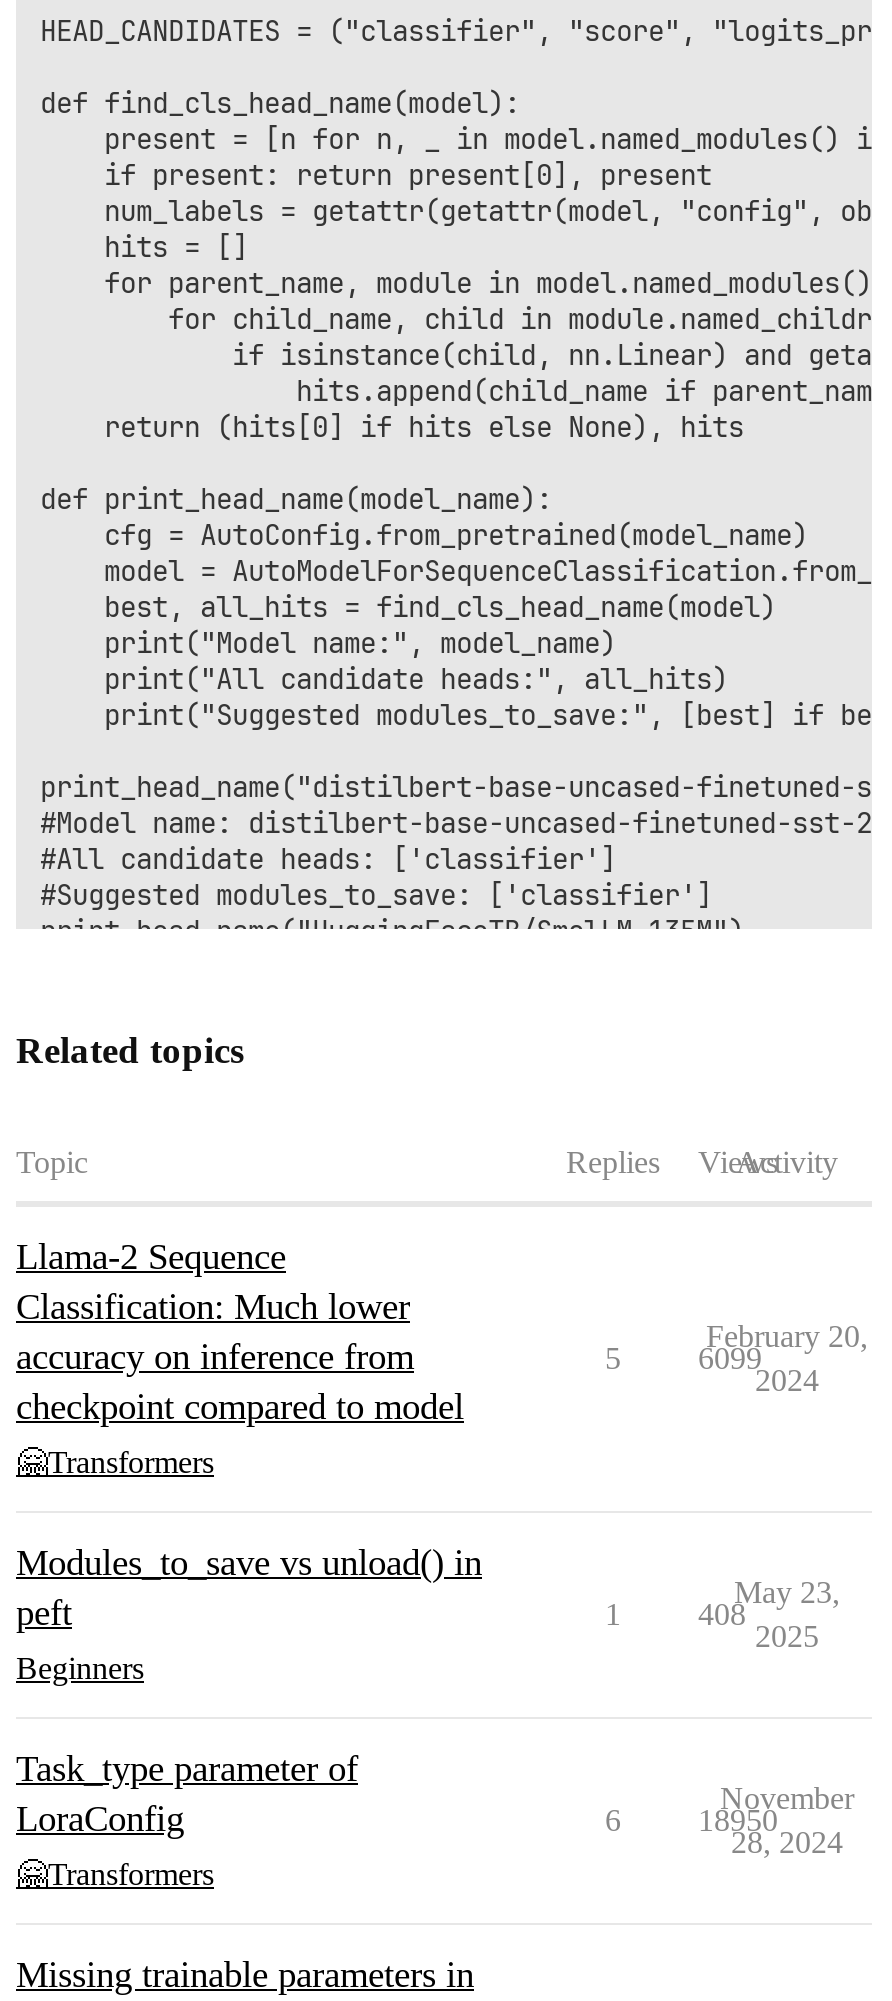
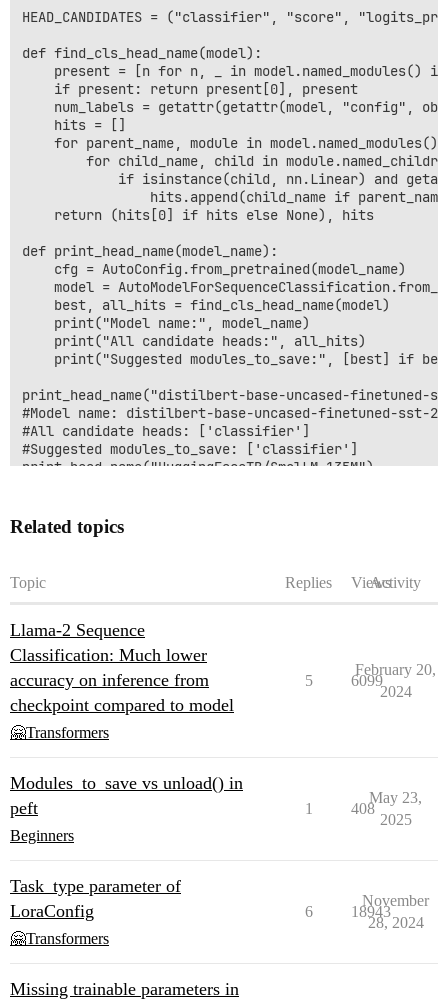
[698,1803,778,1837] 18950 -> [351,903,391,920] 18943

